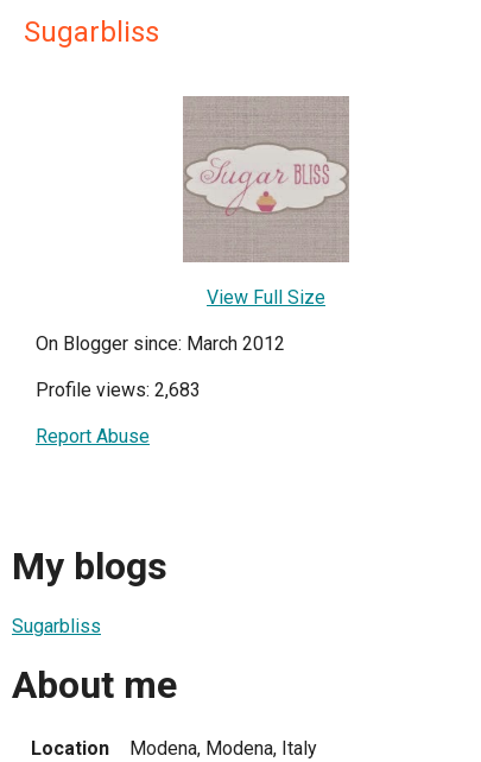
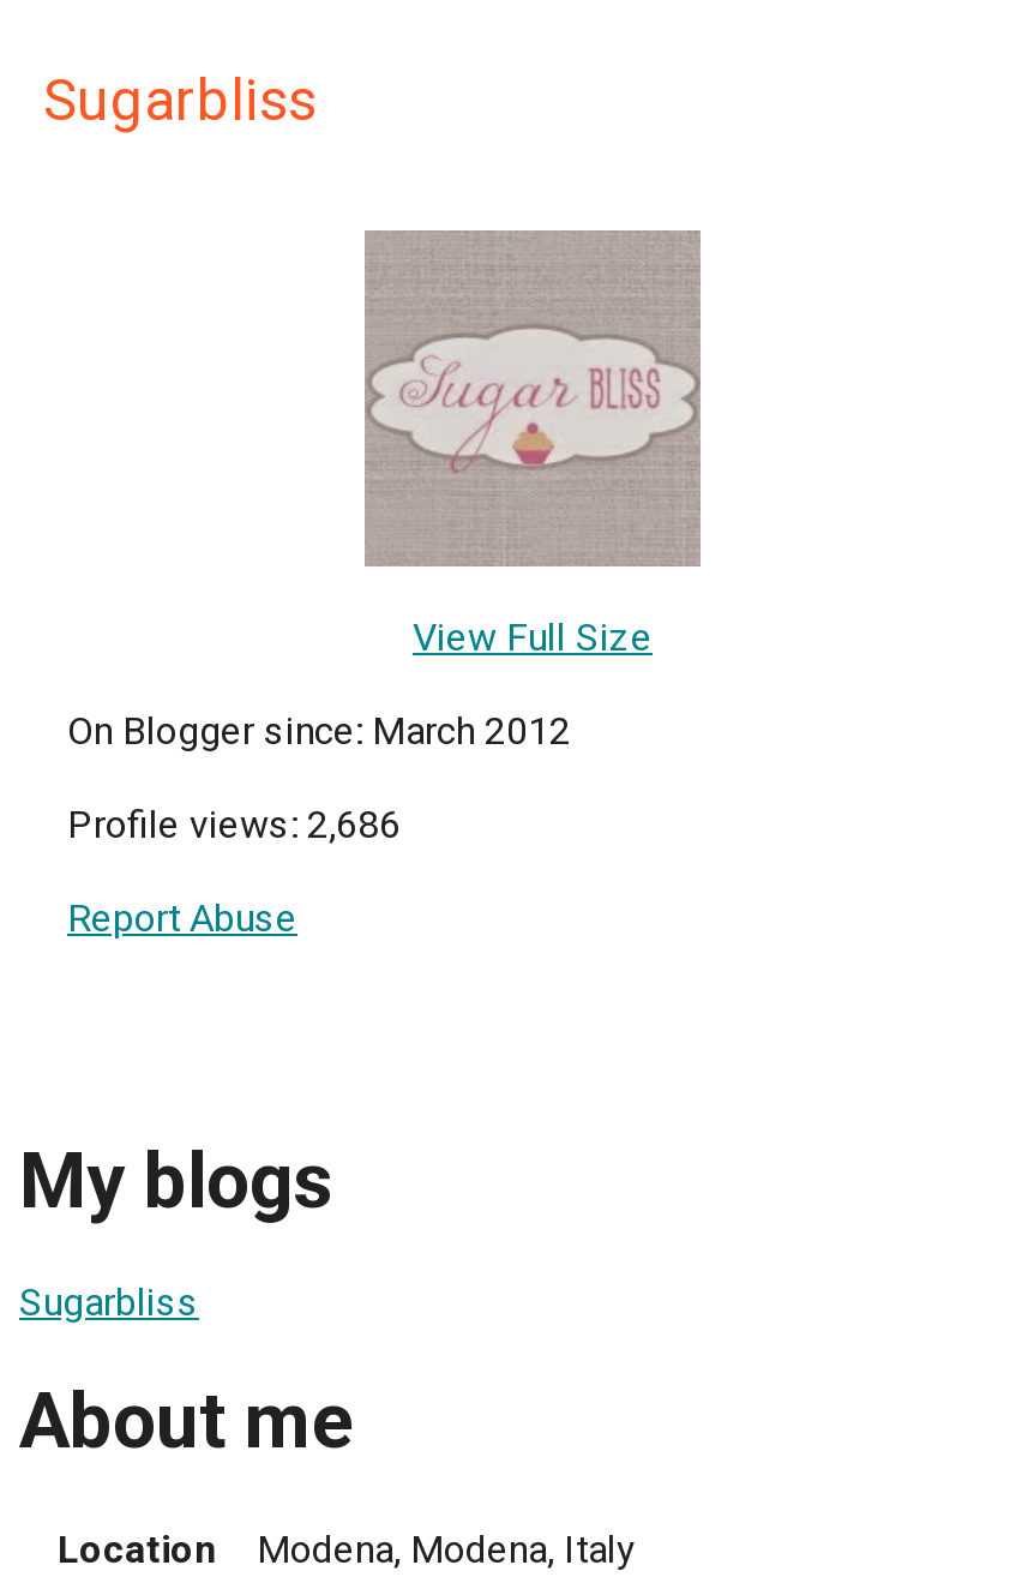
[36,379,201,401] Profile views: 2,683 -> [67,802,401,847] Profile views: 2,686

